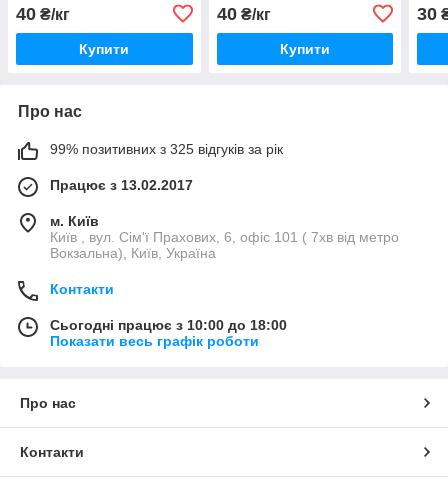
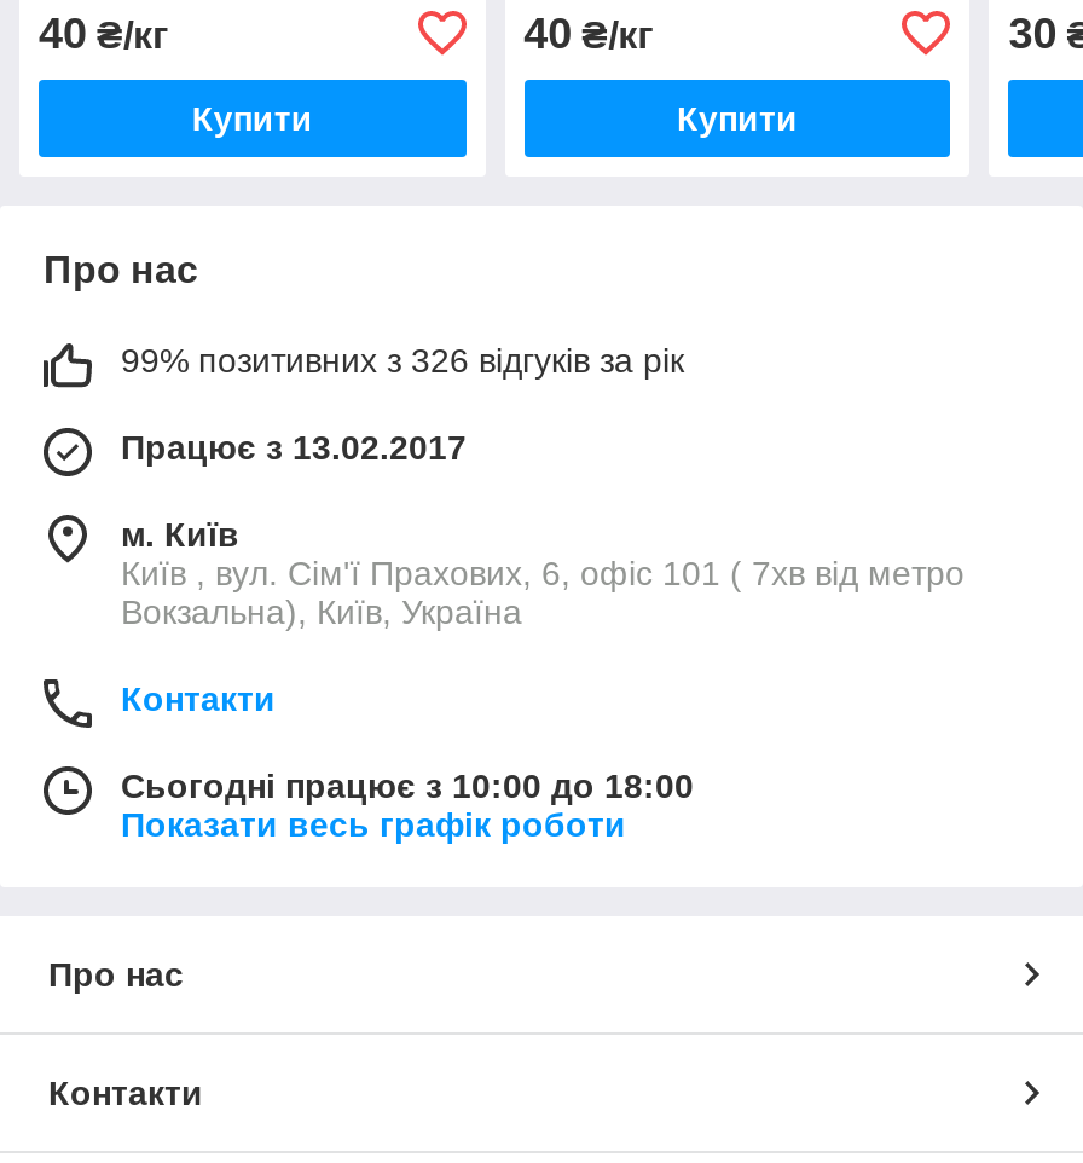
[50,141,283,157] 99% позитивних з 325 відгуків за рік -> [121,340,684,379] 99% позитивних з 326 відгуків за рік

